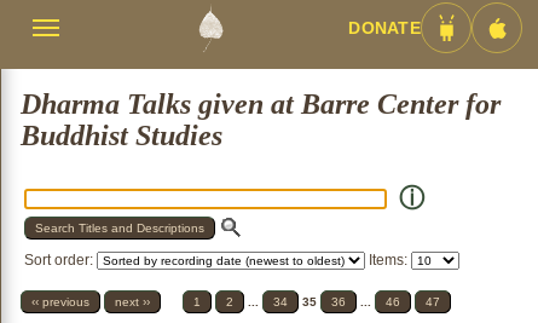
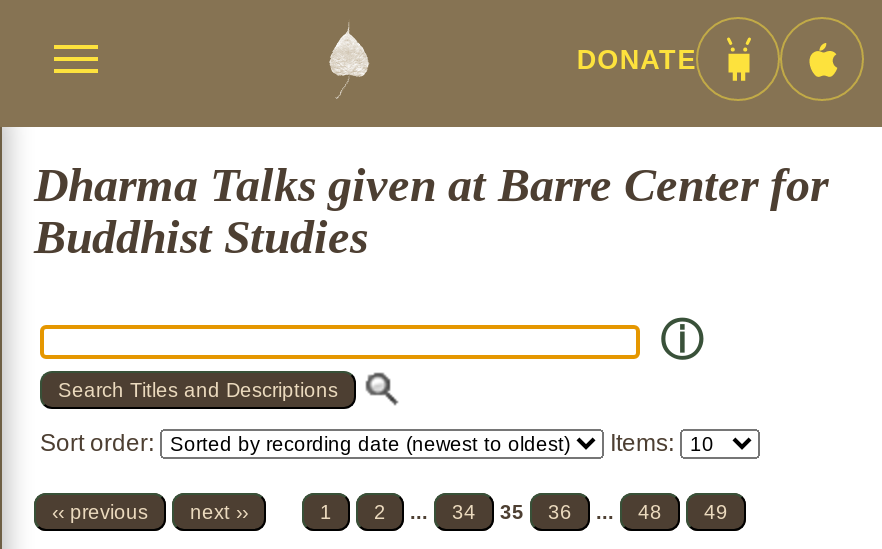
[386,295,440,308] 46 | 47 -> [638,501,728,523] 48 | 49

